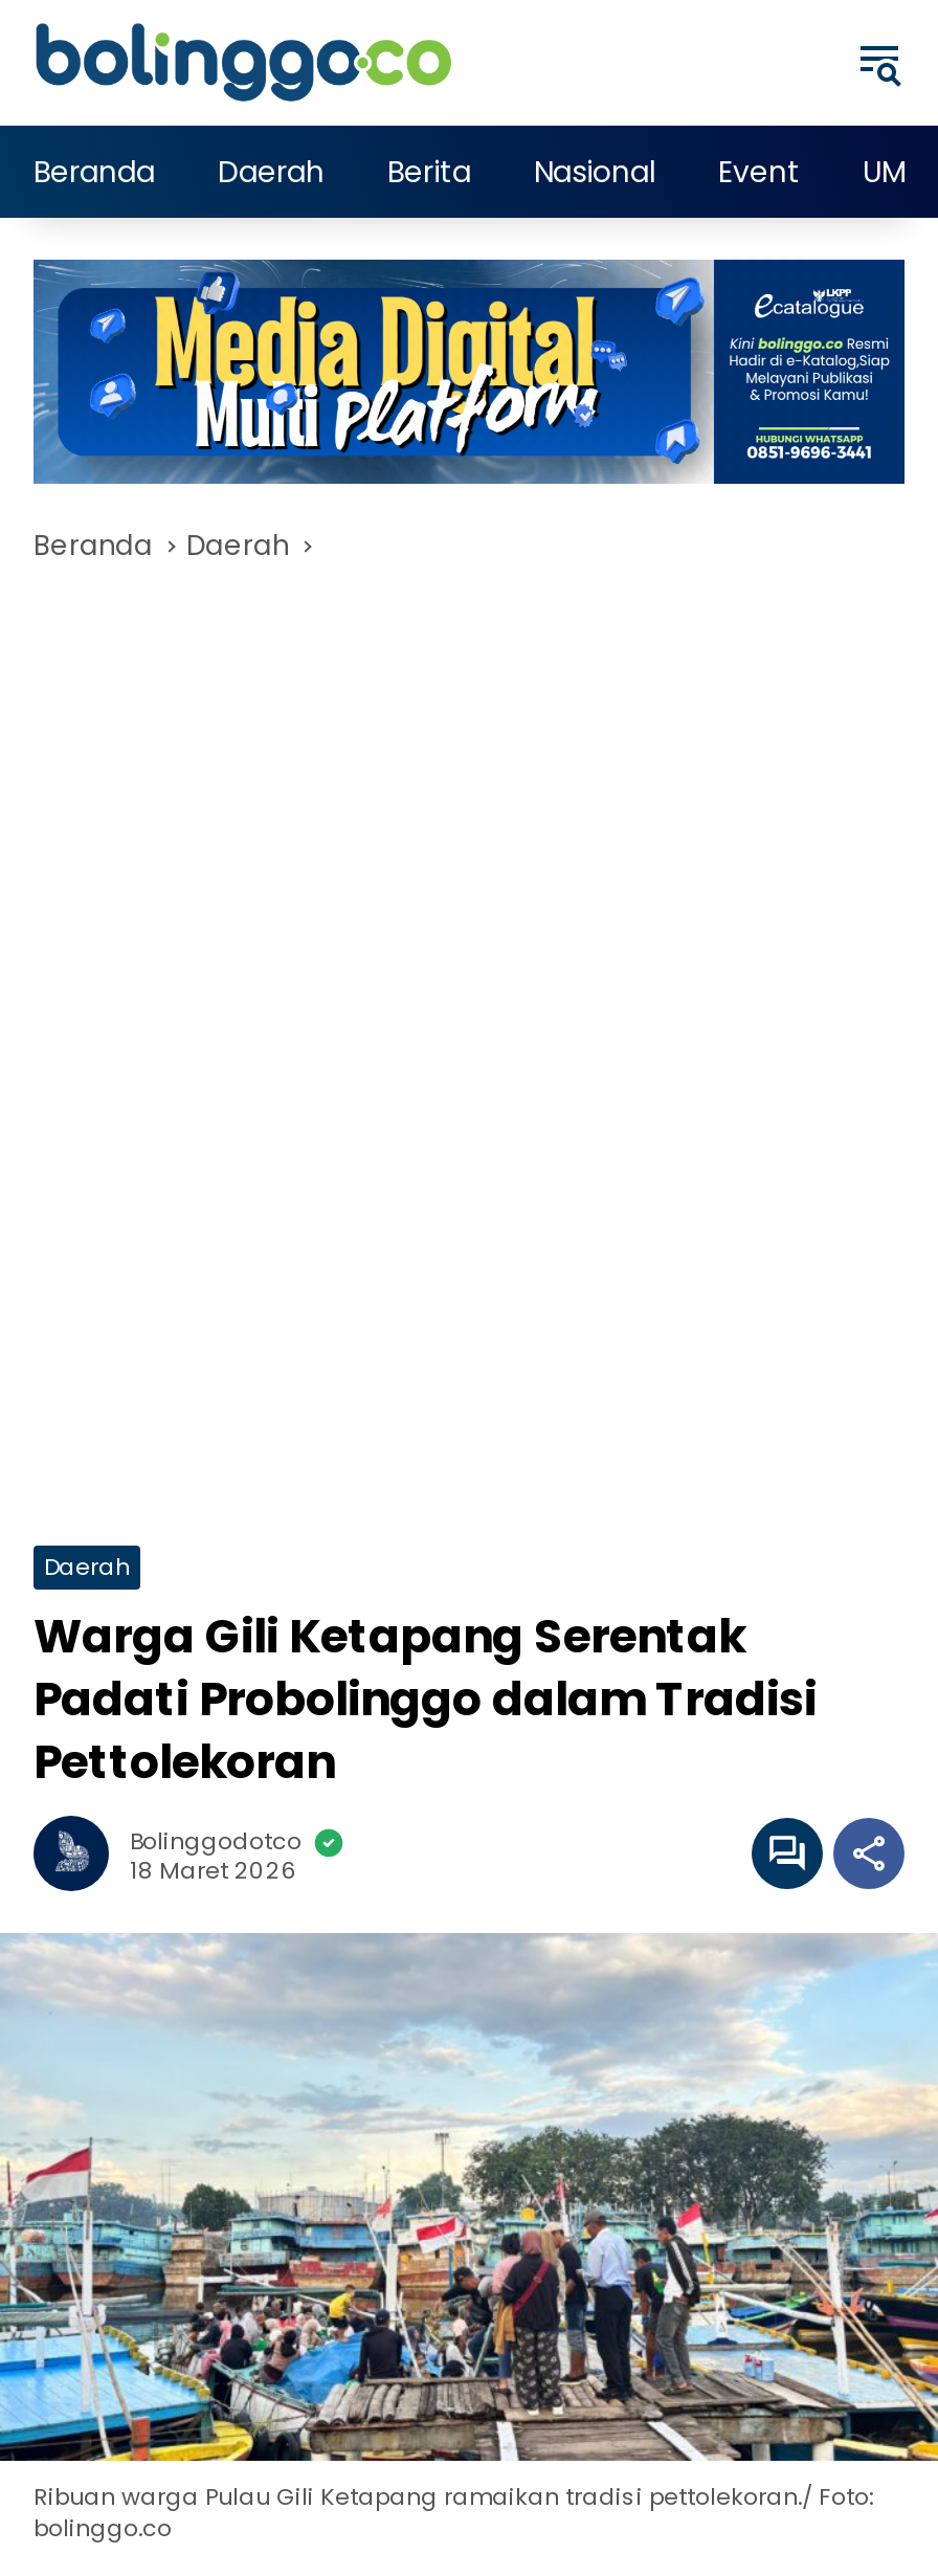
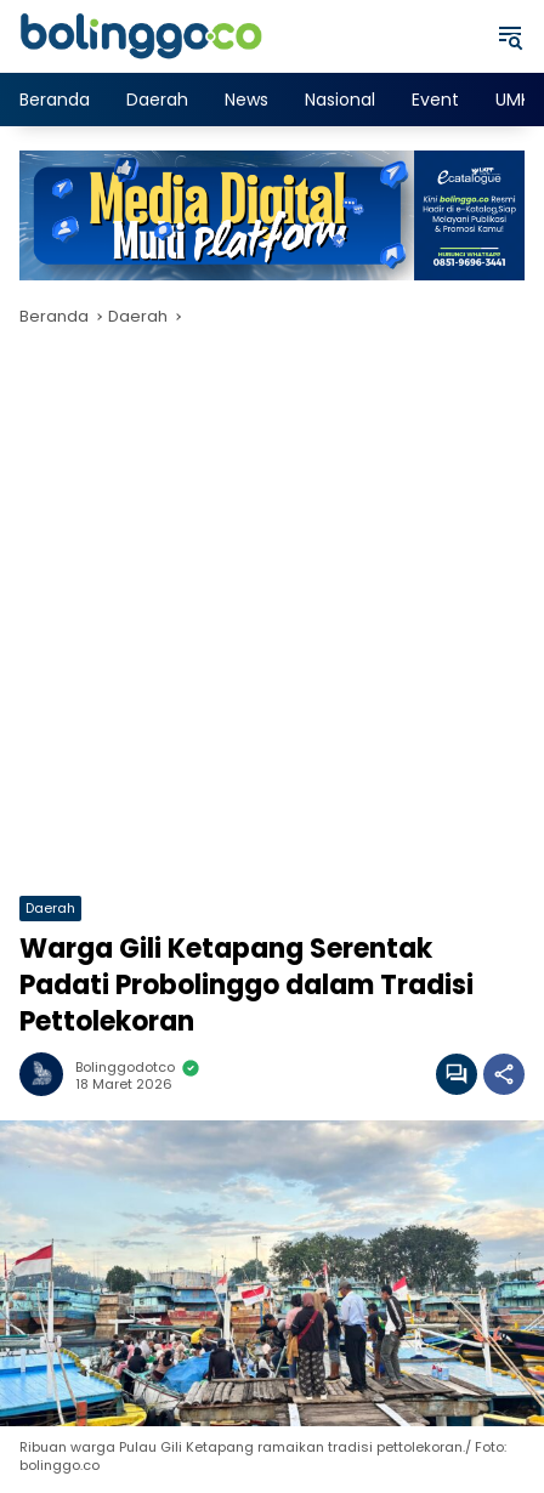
[387,150,471,192] Berita -> [225,87,268,111] News

